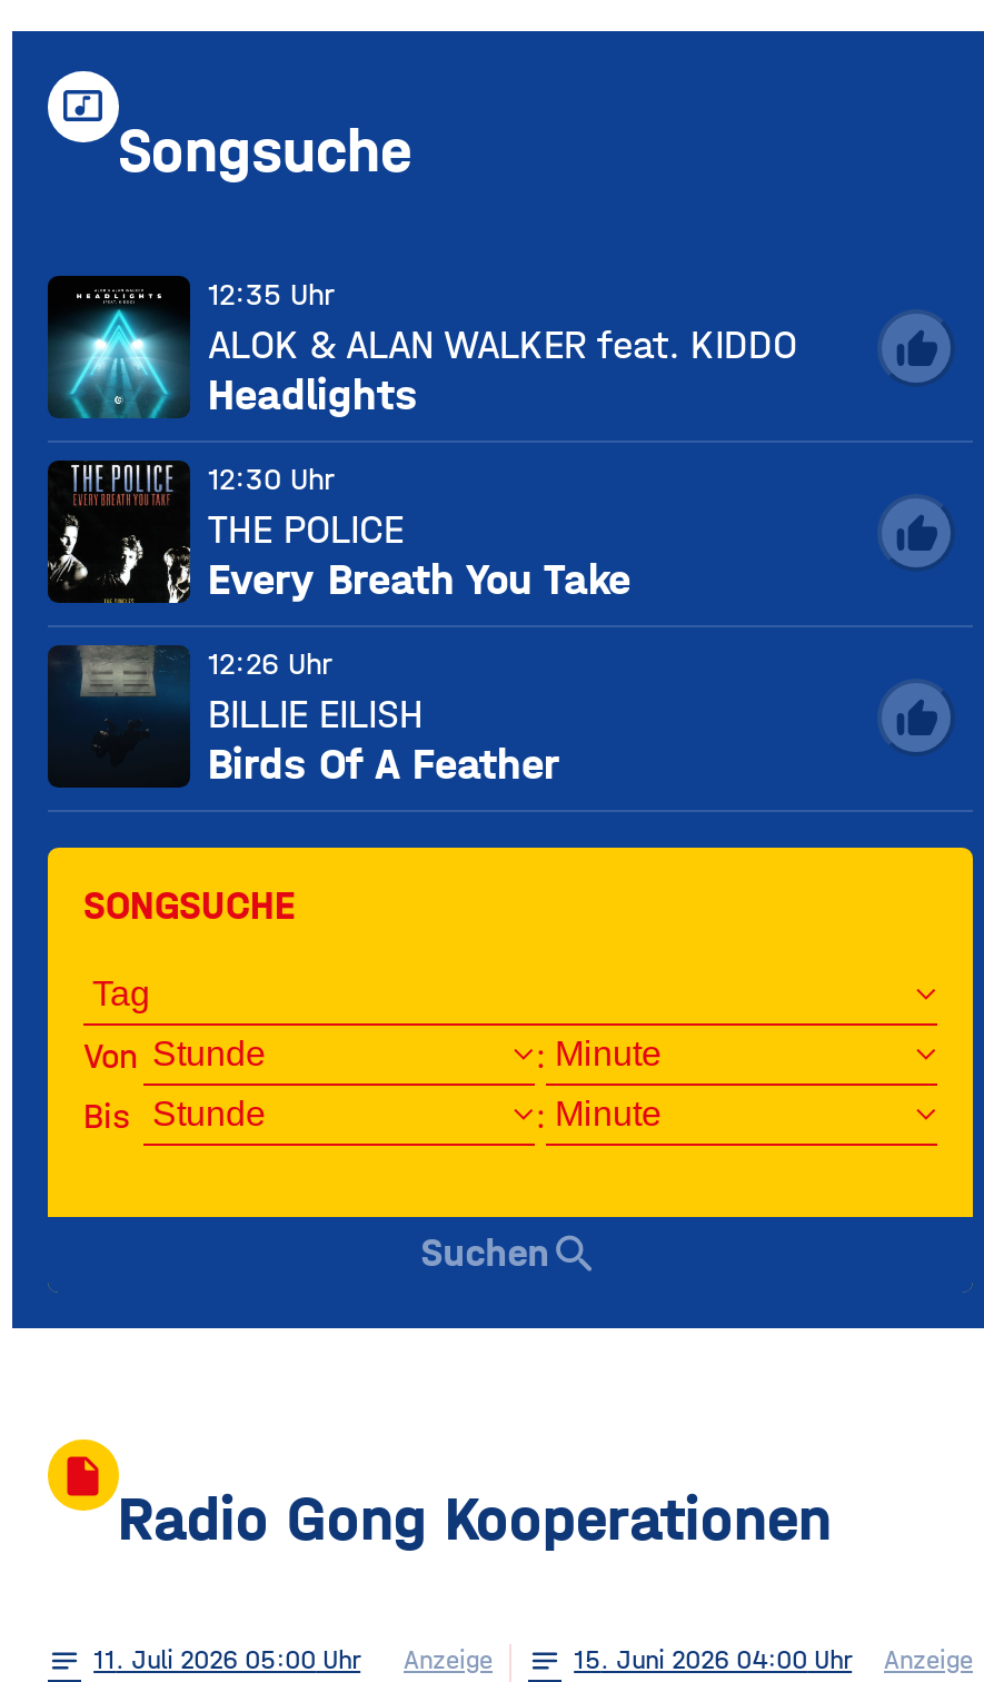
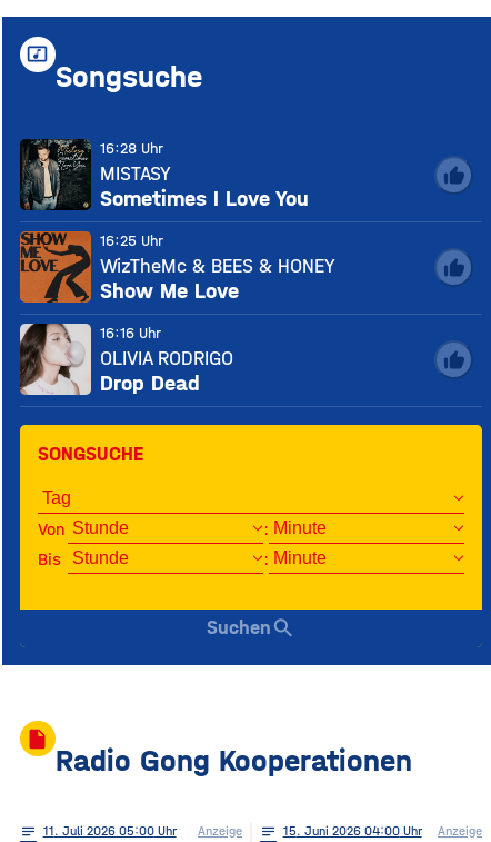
[50,275,797,420] [image] | 12:35 Uhr | ALOK & ALAN WALKER feat. KIDDO | Headlights -> [20,139,309,211] [image] | 16:28 Uhr | MISTASY | Sometimes I Love You
[46,458,630,605] [image] | 12:30 Uhr | THE POLICE | Every Breath You Take -> [19,230,335,304] [image] | 16:25 Uhr | WizTheMc & BEES & HONEY | Show Me Love
[46,643,559,790] [image] | 12:26 Uhr | BILLIE EILISH | Birds Of A Feather -> [19,323,233,396] [image] | 16:16 Uhr | OLIVIA RODRIGO | Drop Dead

